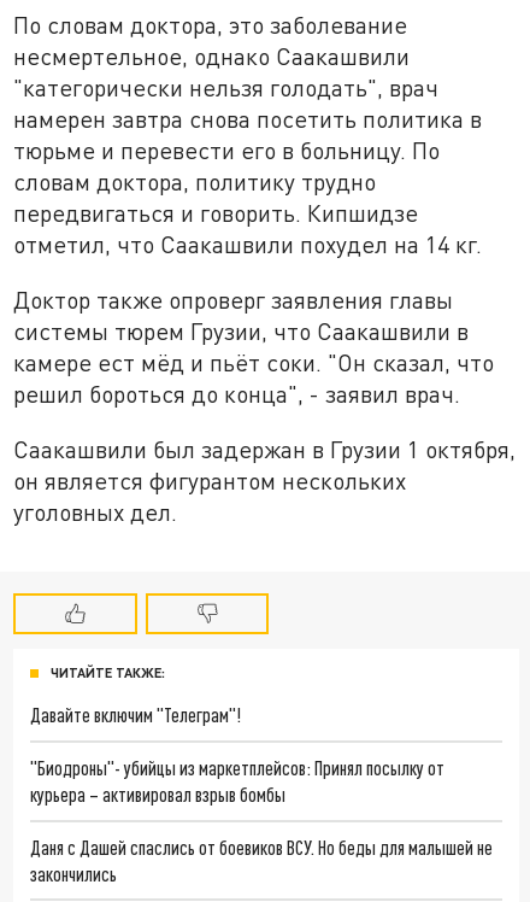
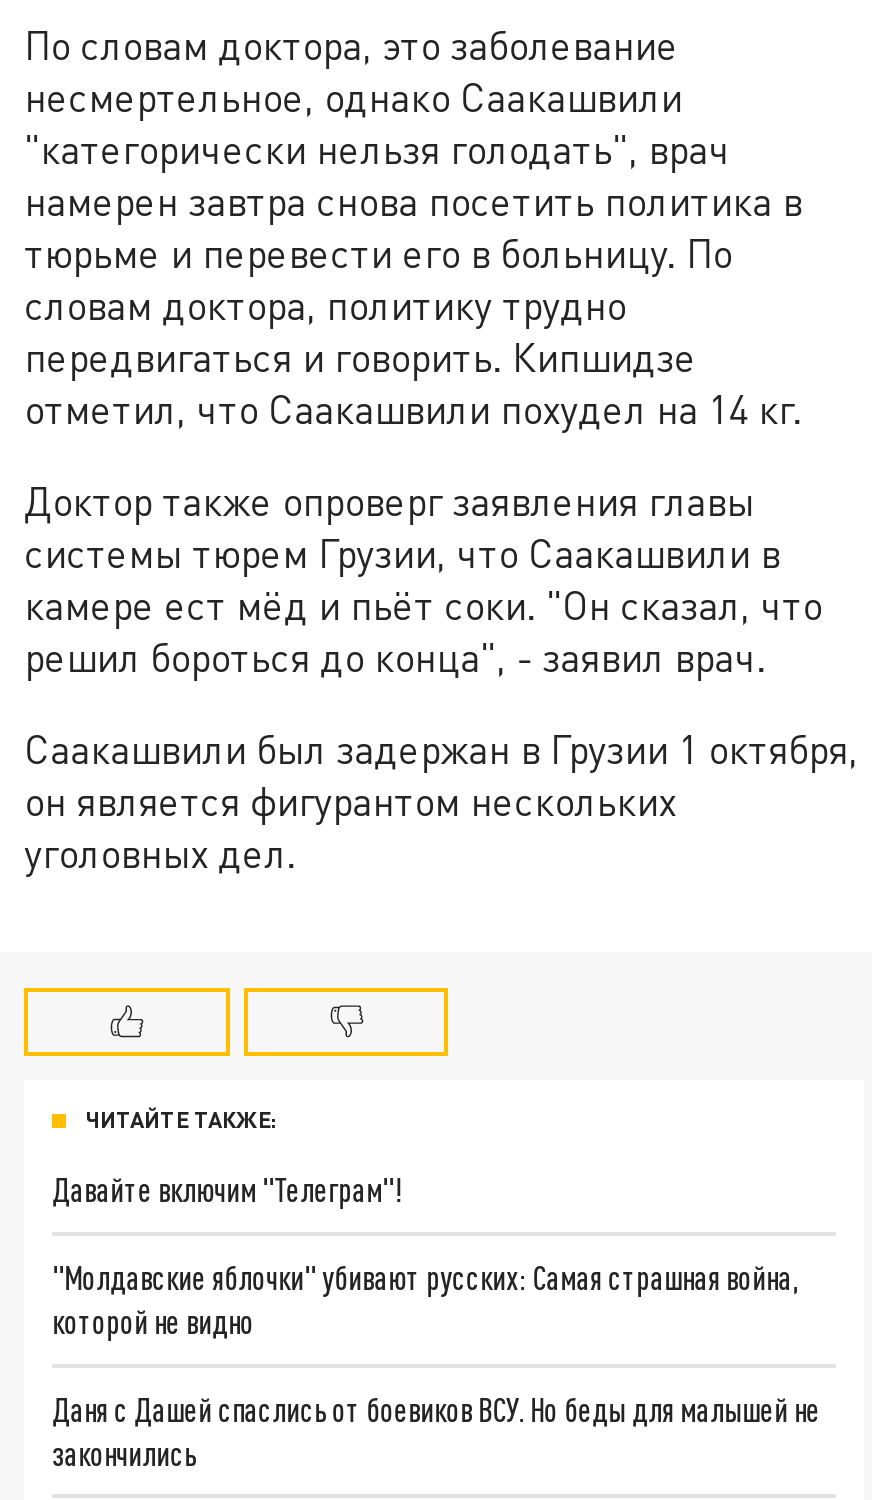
[30,756,445,805] "Биодроны"- убийцы из маркетплейсов: Принял посылку от | курьера – активировал взрыв бомбы -> [52,1258,798,1340] "Молдавские яблочки" убивают русских: Самая страшная война, | которой не видно

